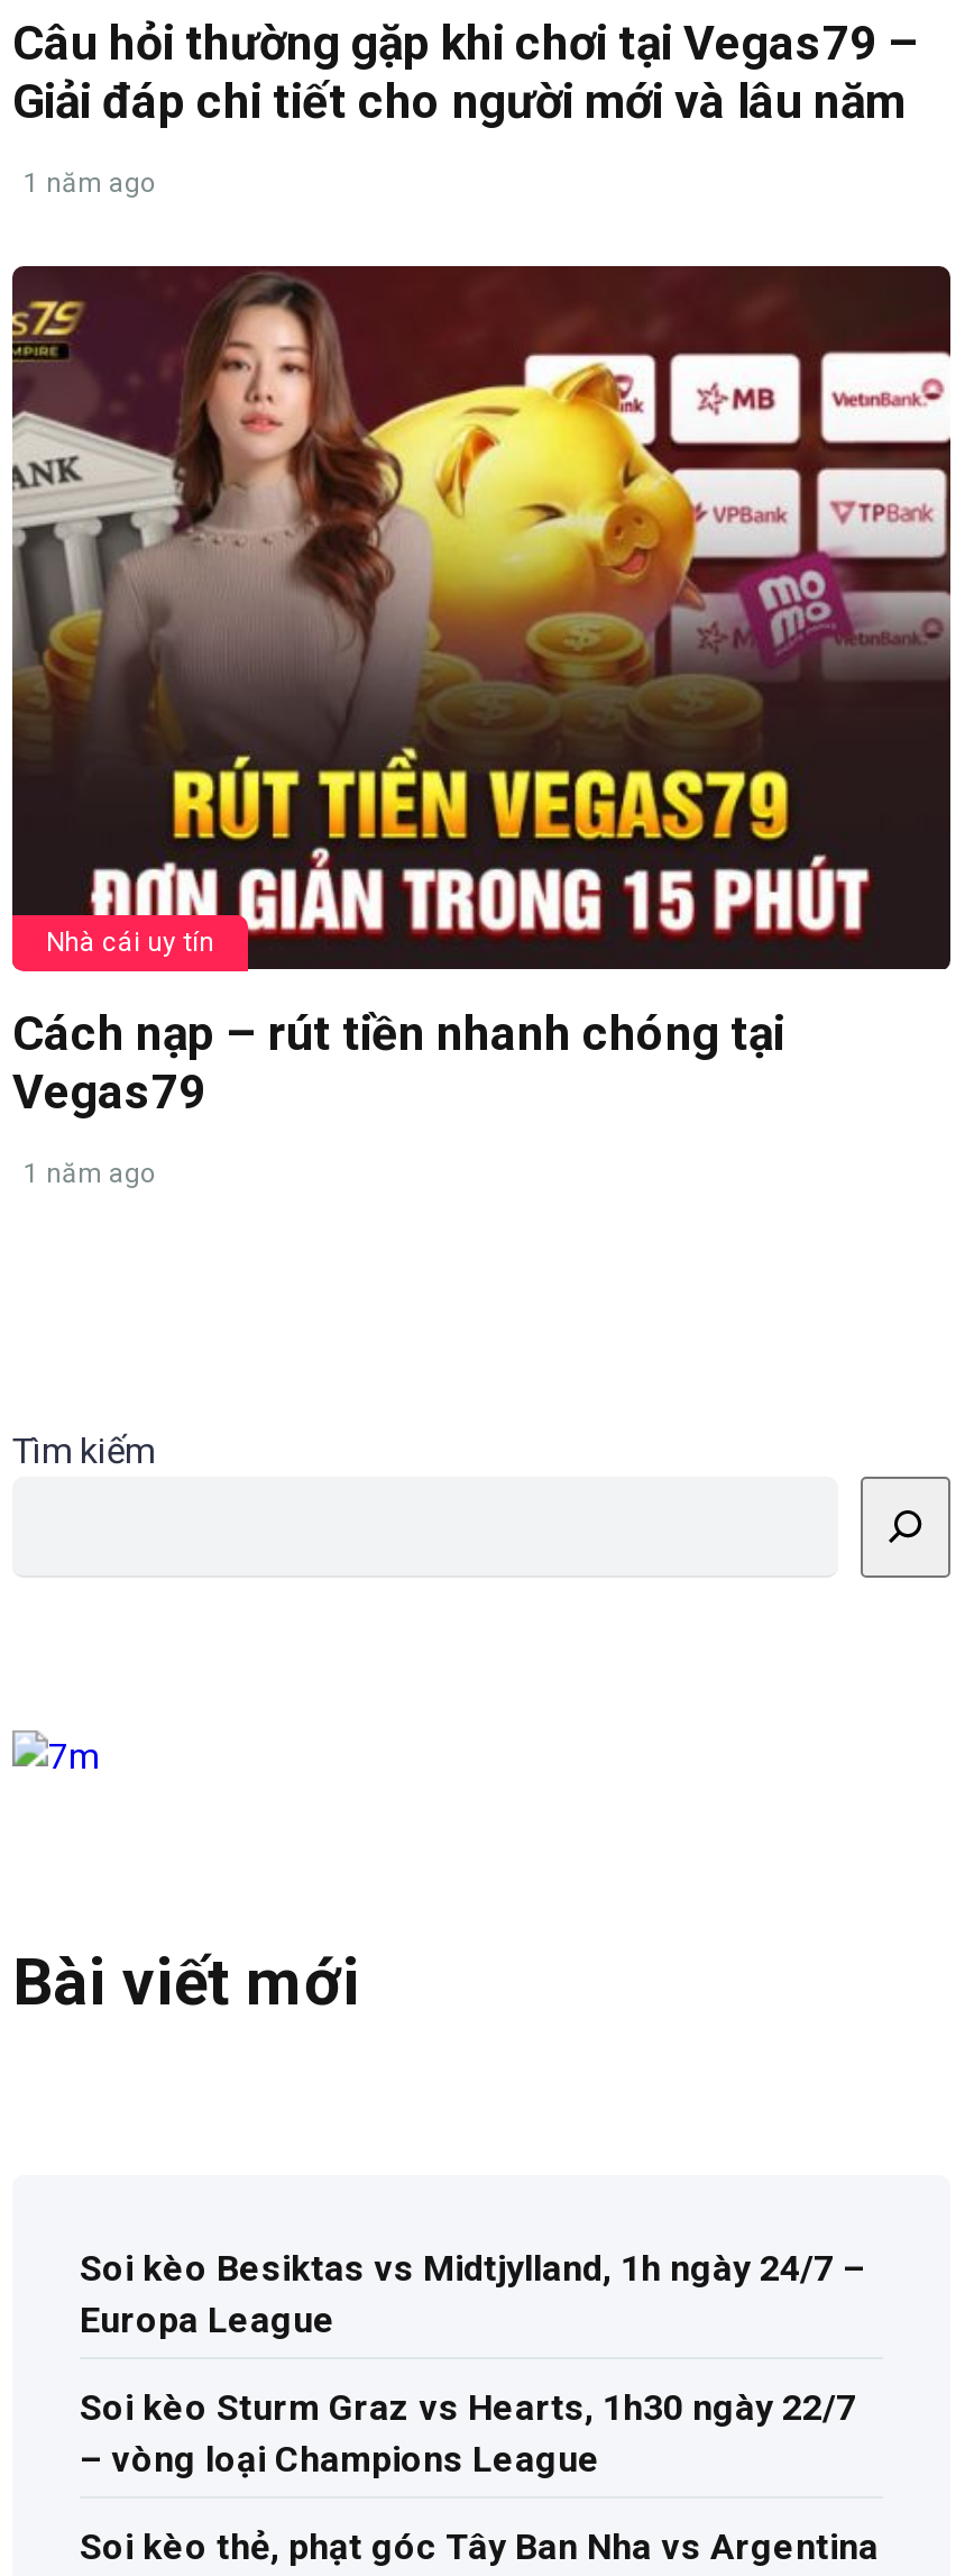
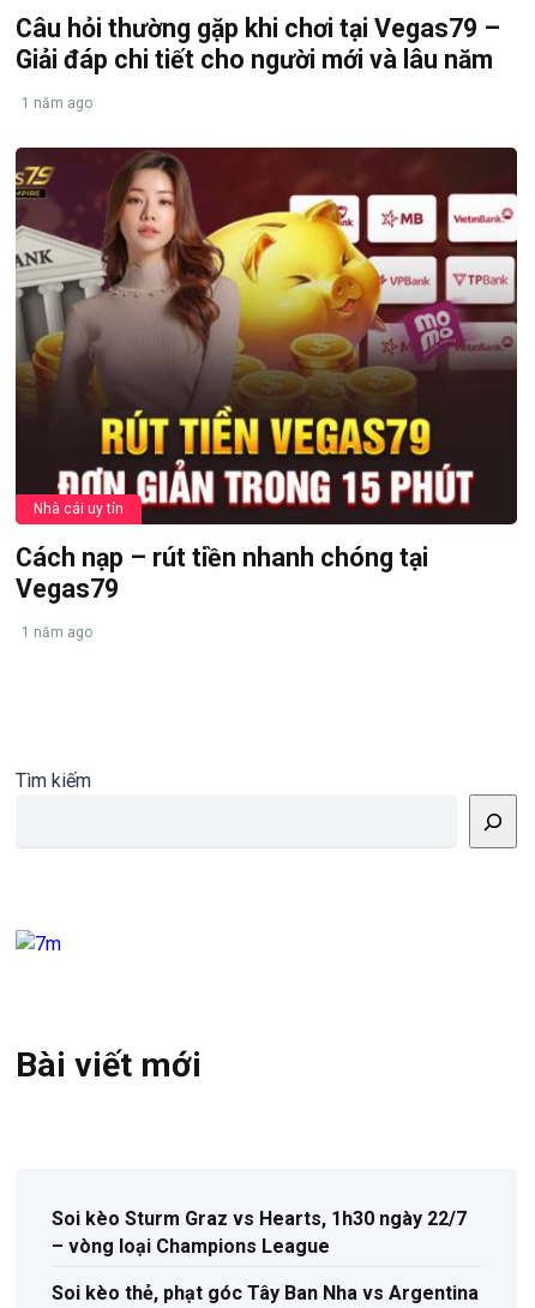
[80,2247,865,2342] Soi kèo Besiktas vs Midtjylland, 1h ngày 24/7 – | Europa League -> none

